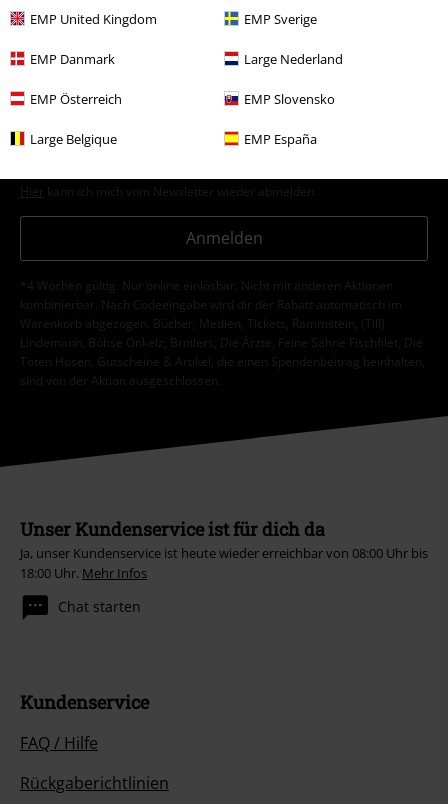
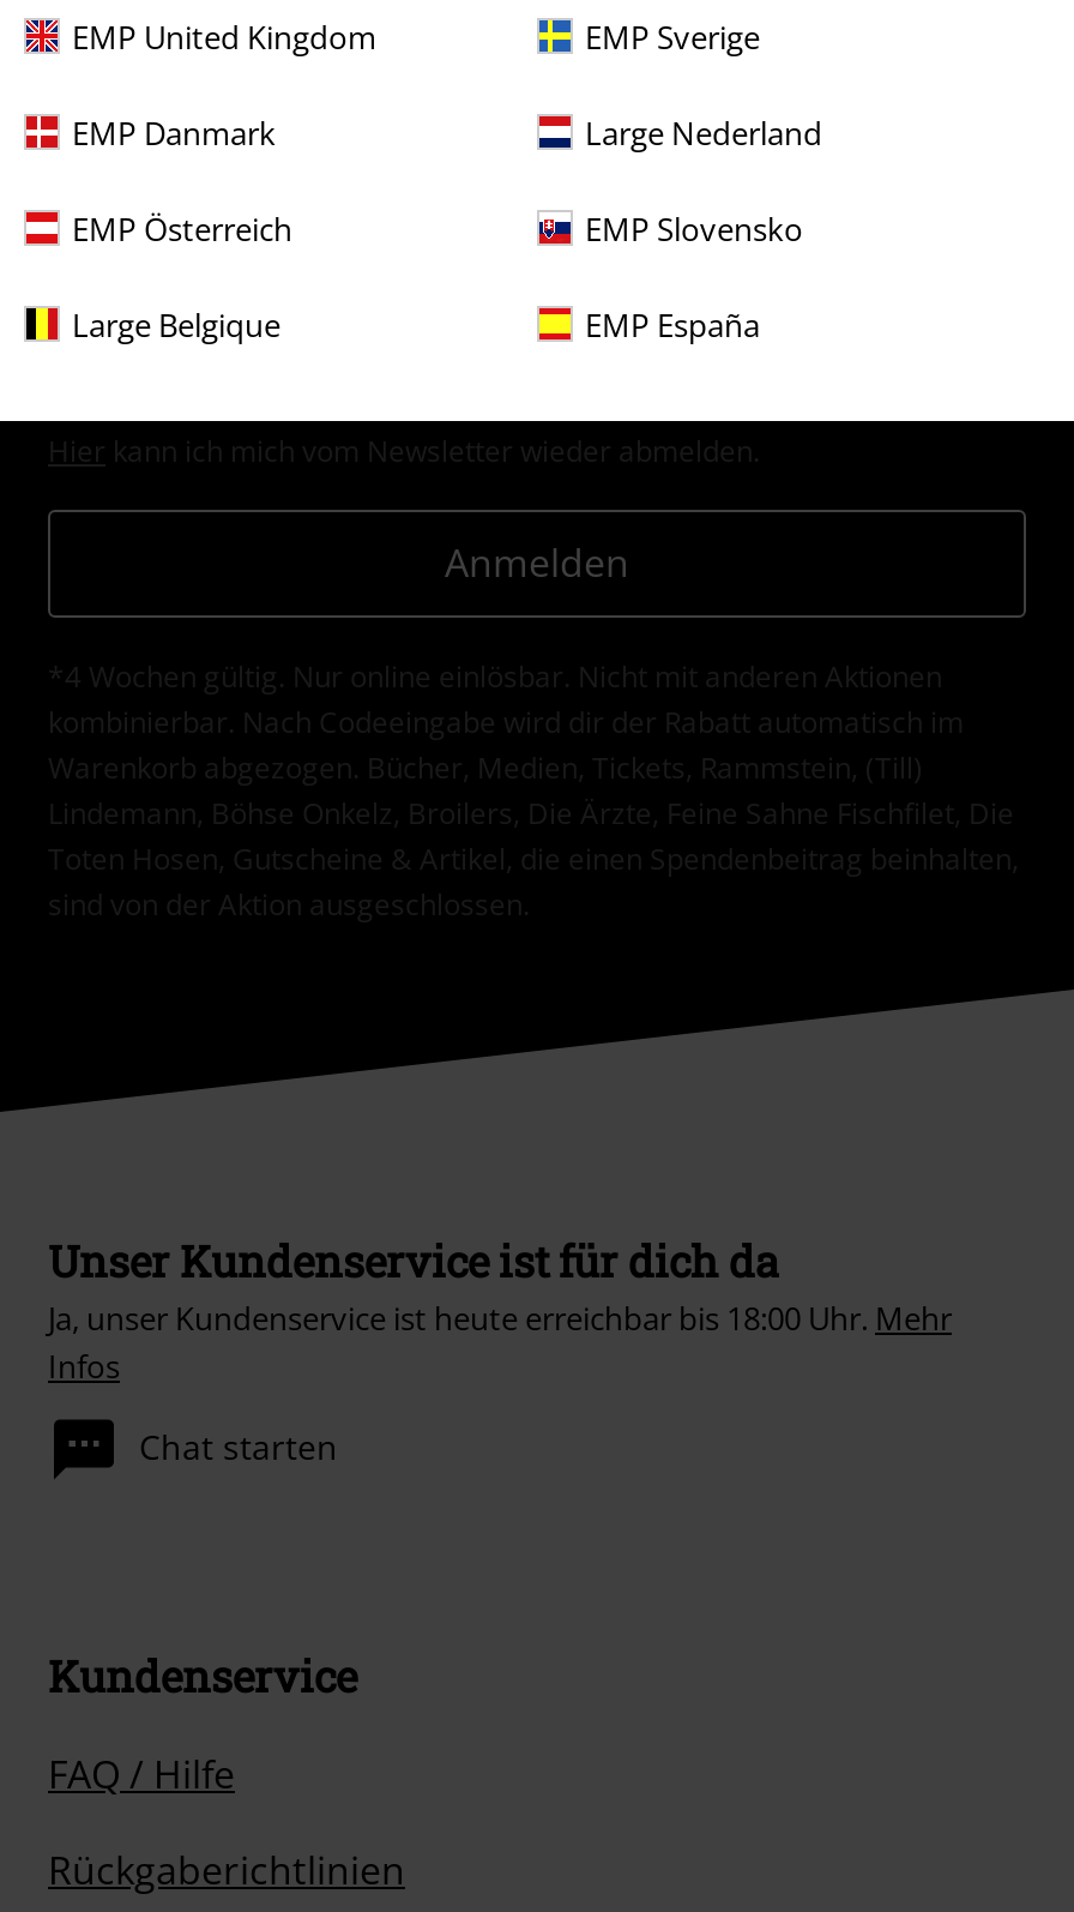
[20,544,428,582] Ja, unser Kundenservice ist heute wieder erreichbar von 08:00 Uhr bis | 18:00 Uhr. Mehr Infos -> [48,1297,952,1388] Ja, unser Kundenservice ist heute erreichbar bis 18:00 Uhr. Mehr | Infos

